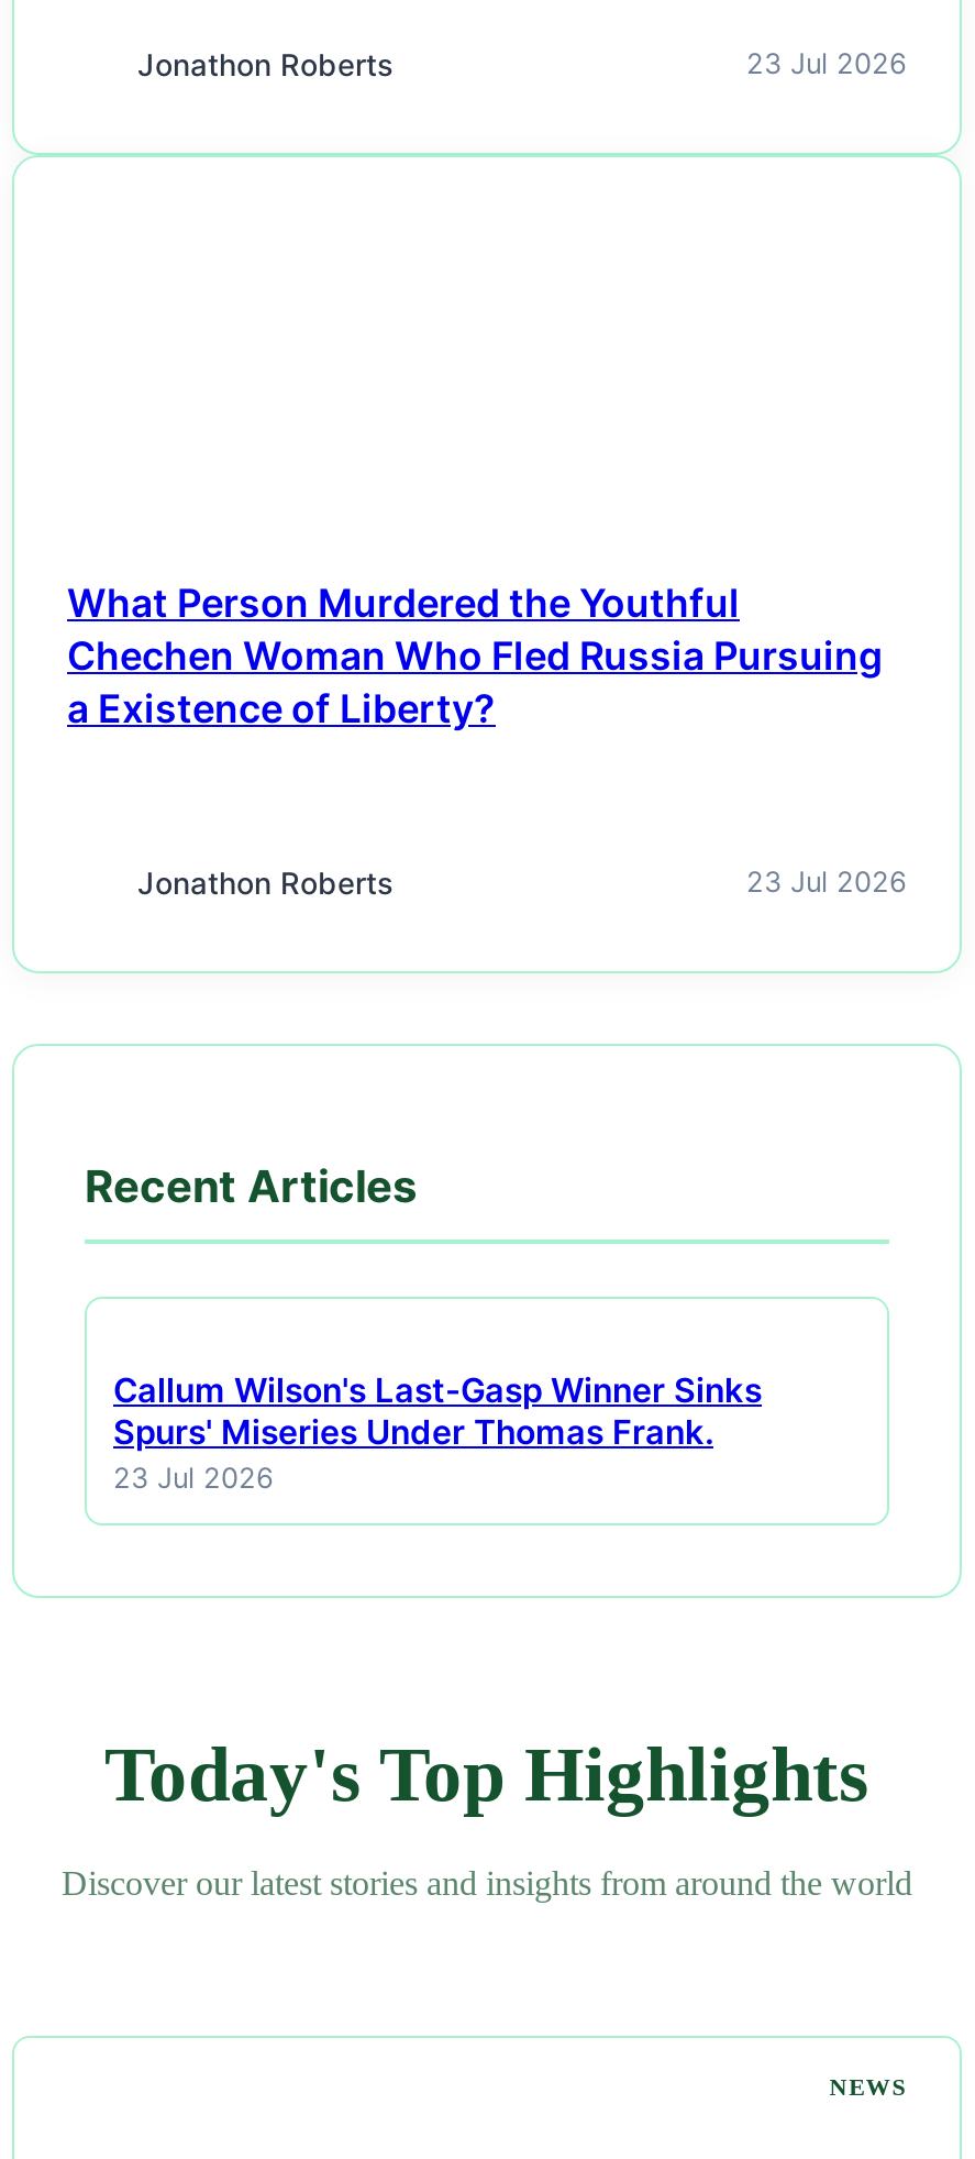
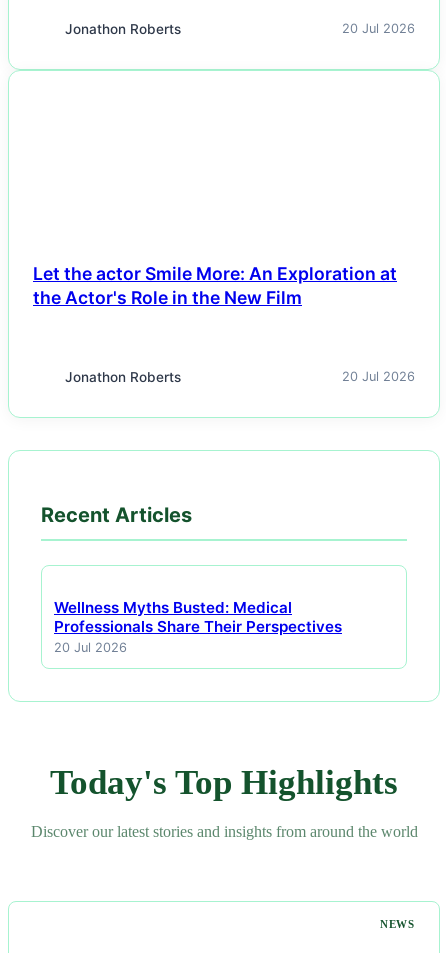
[746,48,907,81] 23 Jul 2026 -> [342,21,415,36] 20 Jul 2026
[67,580,883,732] What Person Murdered the Youthful | Chechen Woman Who Fled Russia Pursuing | a Existence of Liberty? -> [33,263,397,308] Let the actor Smile More: An Exploration at | the Actor's Role in the New Film
[746,866,907,899] 23 Jul 2026 -> [342,369,415,384] 20 Jul 2026
[113,1369,762,1495] Callum Wilson's Last-Gasp Winner Sinks | Spurs' Miseries Under Thomas Frank. | 23 Jul 2026 -> [54,598,342,655] Wellness Myths Busted: Medical | Professionals Share Their Perspectives | 20 Jul 2026

